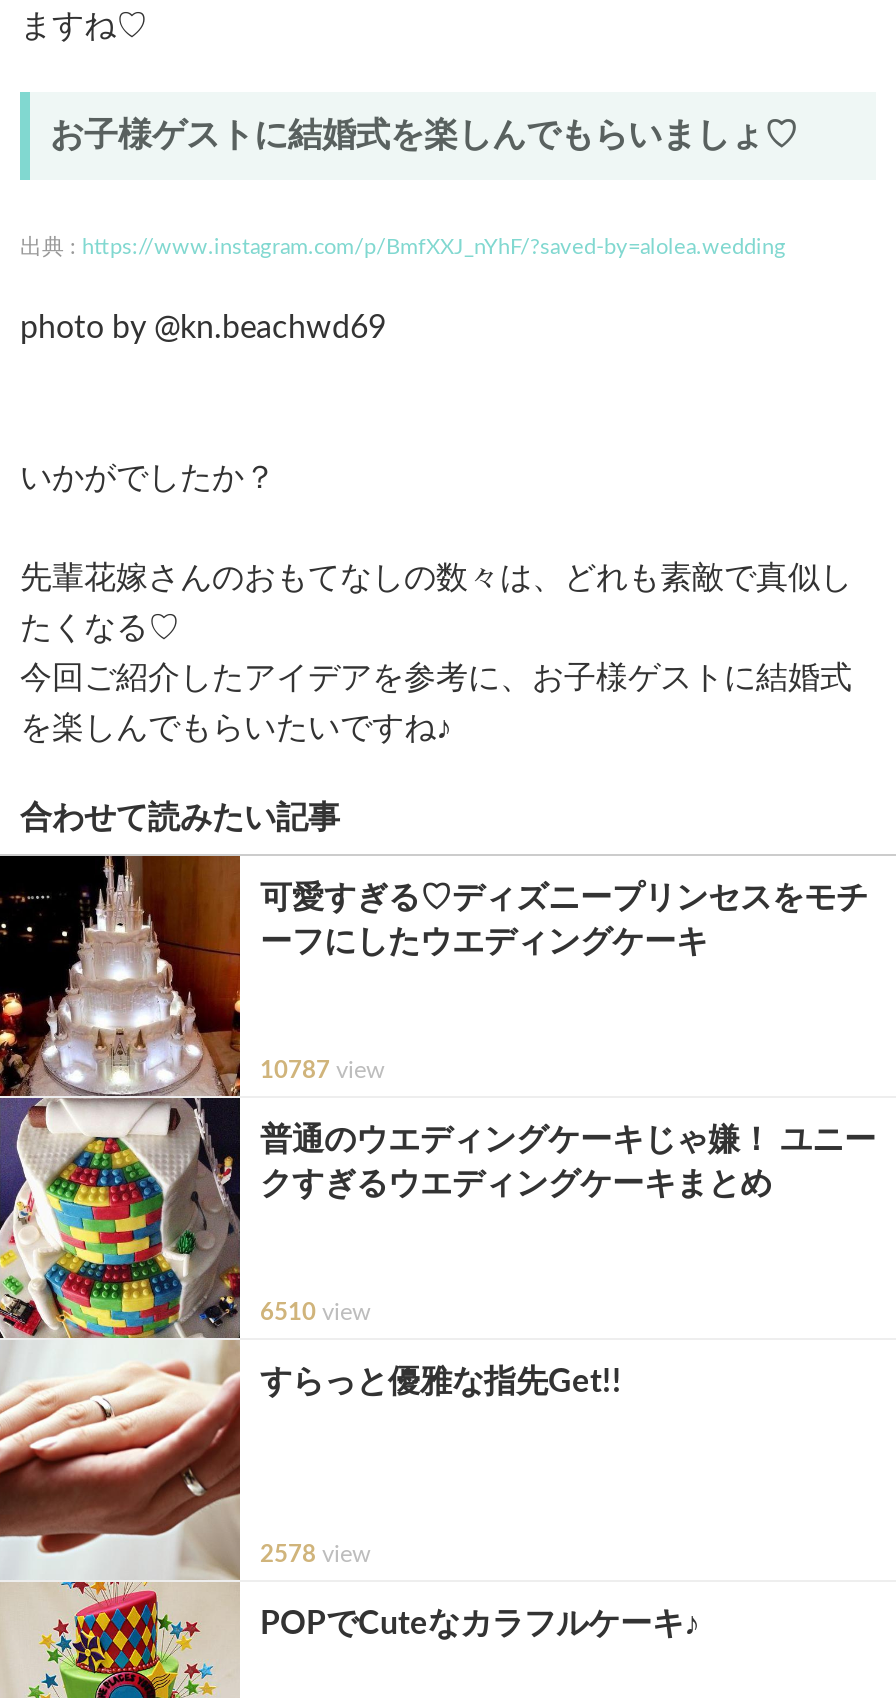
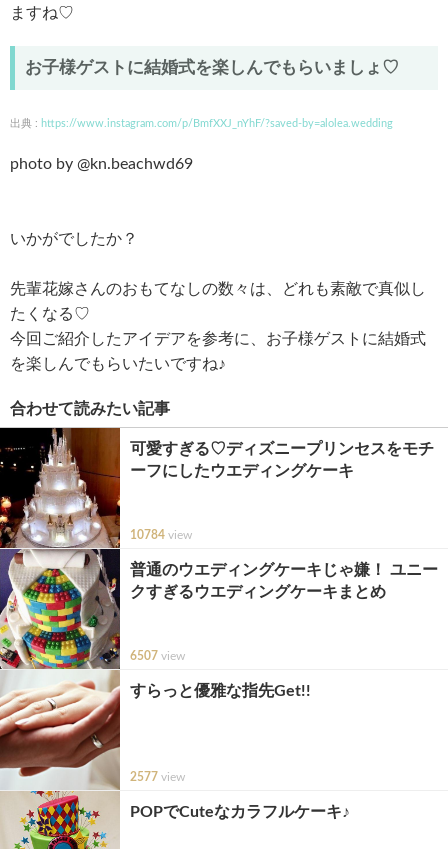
[260,1058,384,1082] 10787 view -> [130,529,192,541] 10784 view
[260,1300,370,1324] 6510 view -> [130,650,185,662] 6507 view
[260,1542,370,1566] 2578 view -> [130,771,185,783] 2577 view

